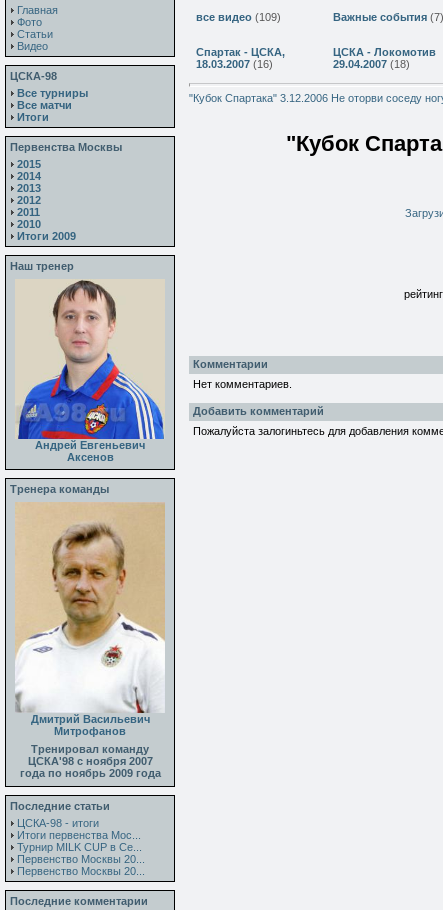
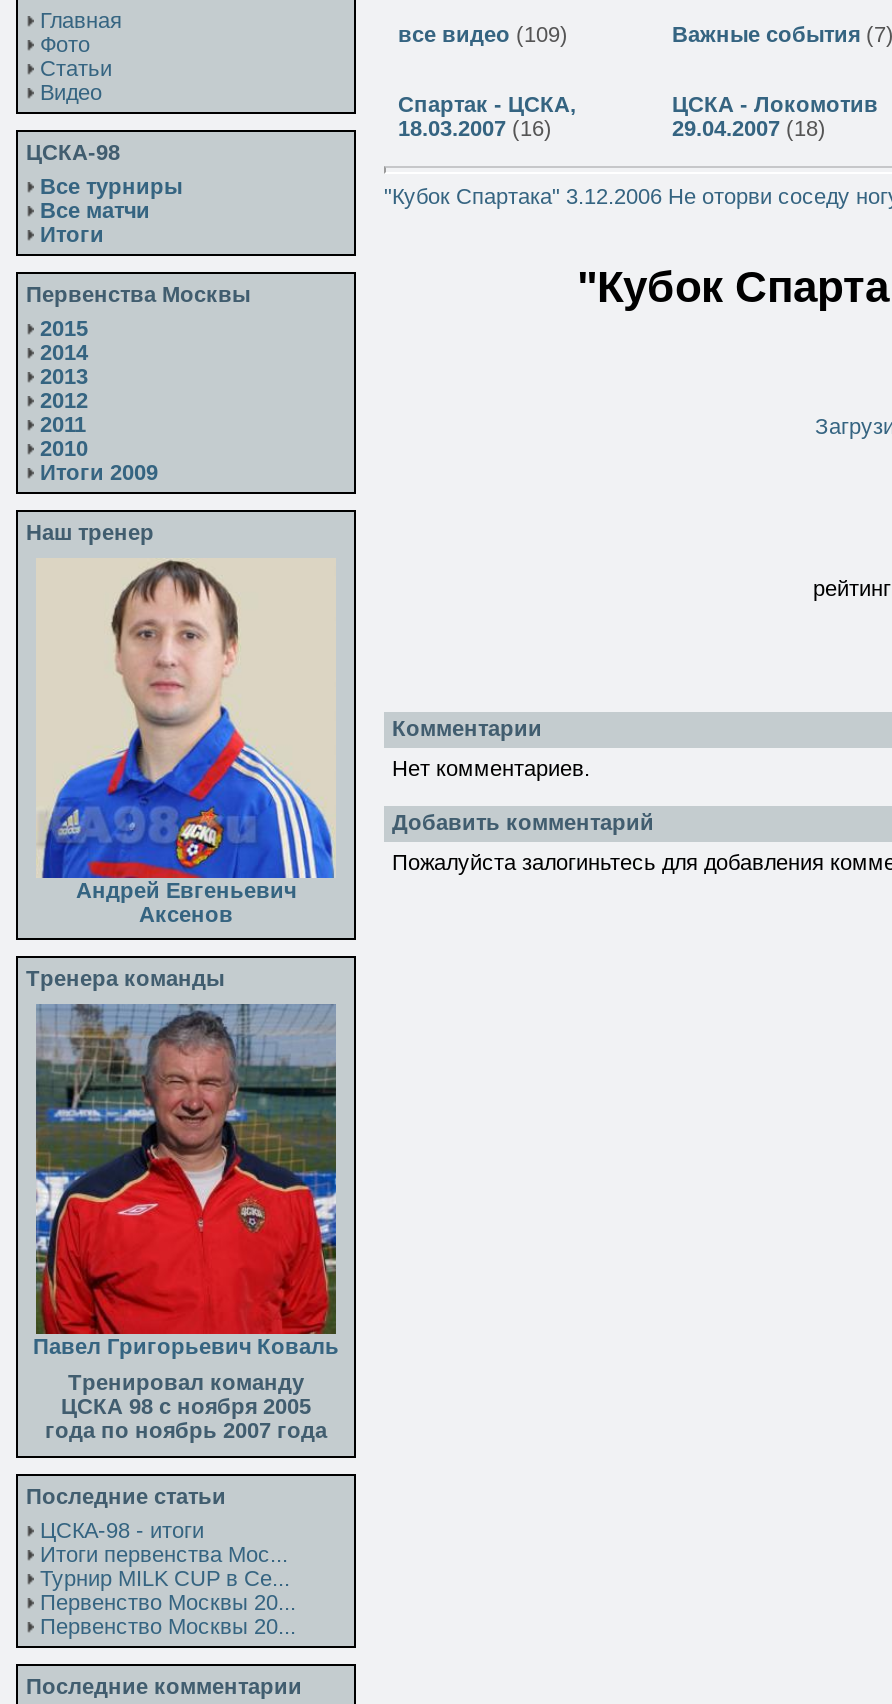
[15,502,166,659] [image] -> [34,1002,338,1318] [image]
[30,713,149,737] Дмитрий Васильевич | Митрофанов -> [33,1334,339,1358] Павел Григорьевич Коваль
[19,755,160,779] ЦСКА'98 с ноября 2007 | года по ноябрь 2009 года -> [45,1394,327,1442] ЦСКА 98 с ноября 2005 | года по ноябрь 2007 года

